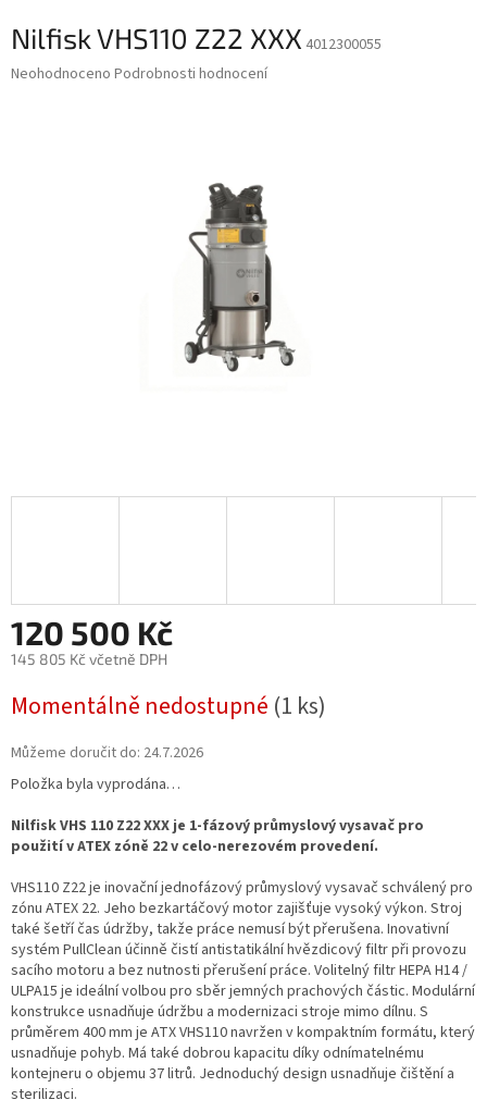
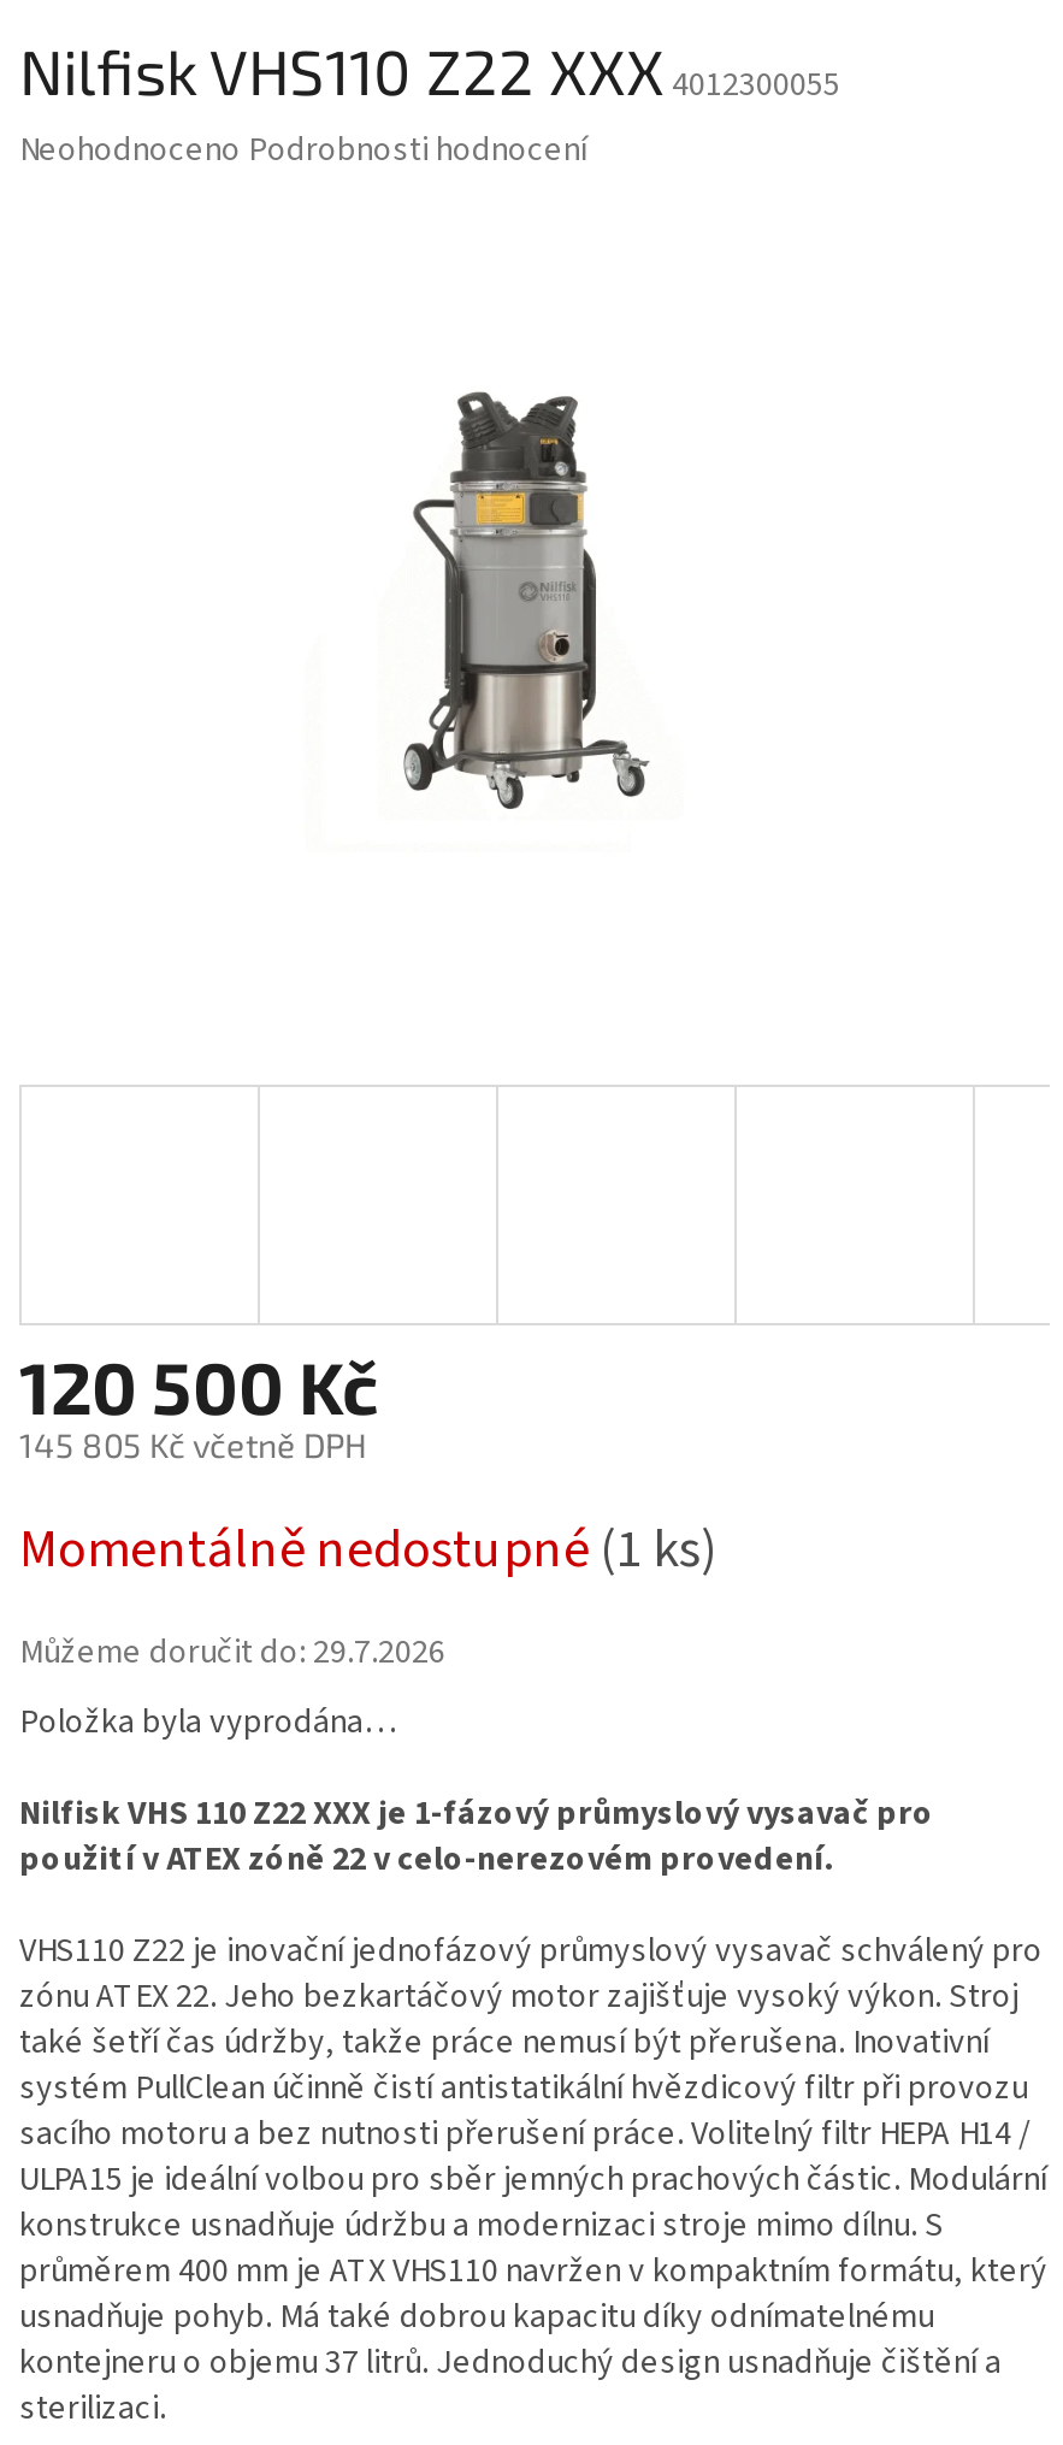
[11,742,203,764] Můžeme doručit do: 24.7.2026 -> [19,1630,445,1678] Můžeme doručit do: 29.7.2026

